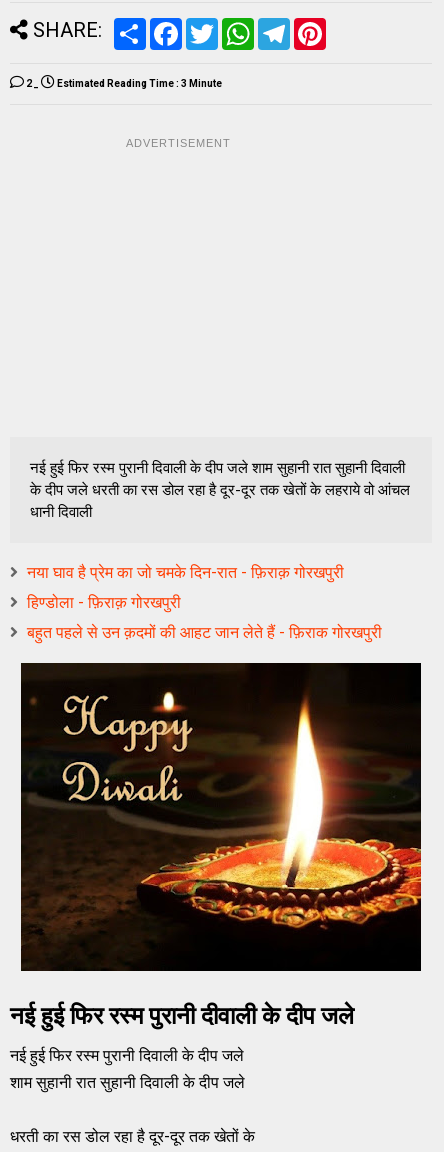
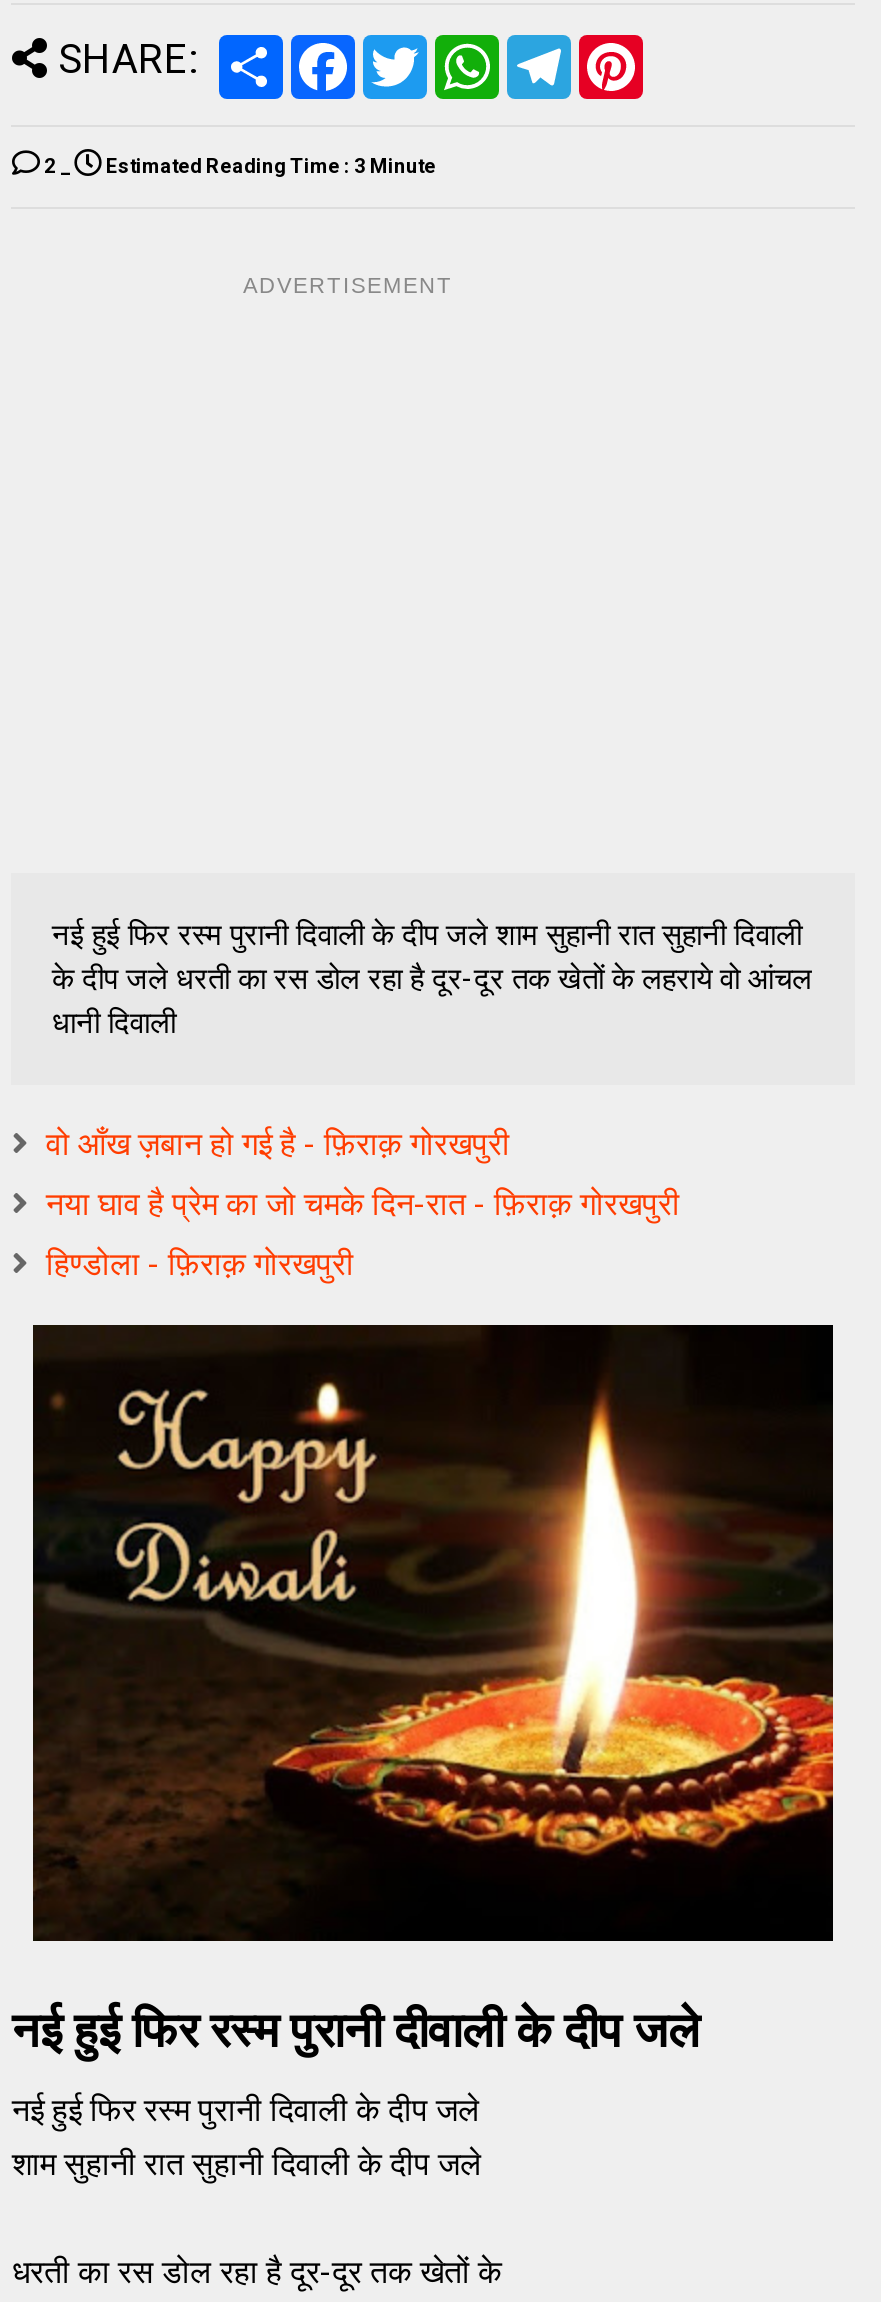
none -> [46,1125,510,1163] वो आँख ज़बान हो गई है - फ़िराक़ गोरखपुरी
moved [27,563,344,612] -> [46,1185,680,1283]: नया घाव है प्रेम का जो चमके दिन-रात - फ़िराक़ गोरखपुरी | हिण्डोला - फ़िराक़ गोरखपुरी
[27,623,382,642] बहुत पहले से उन क़दमों की आहट जान लेते हैं - फ़िराक गोरखपुरी -> none

